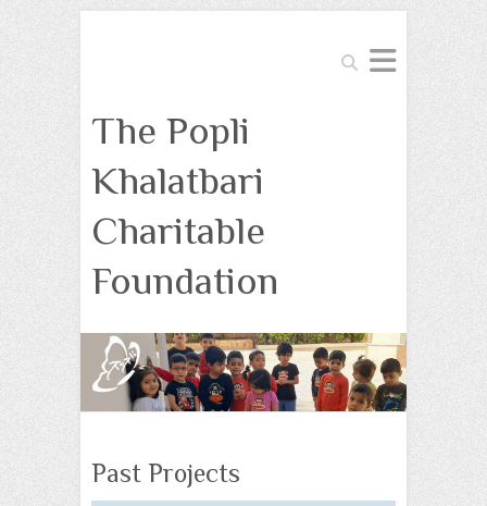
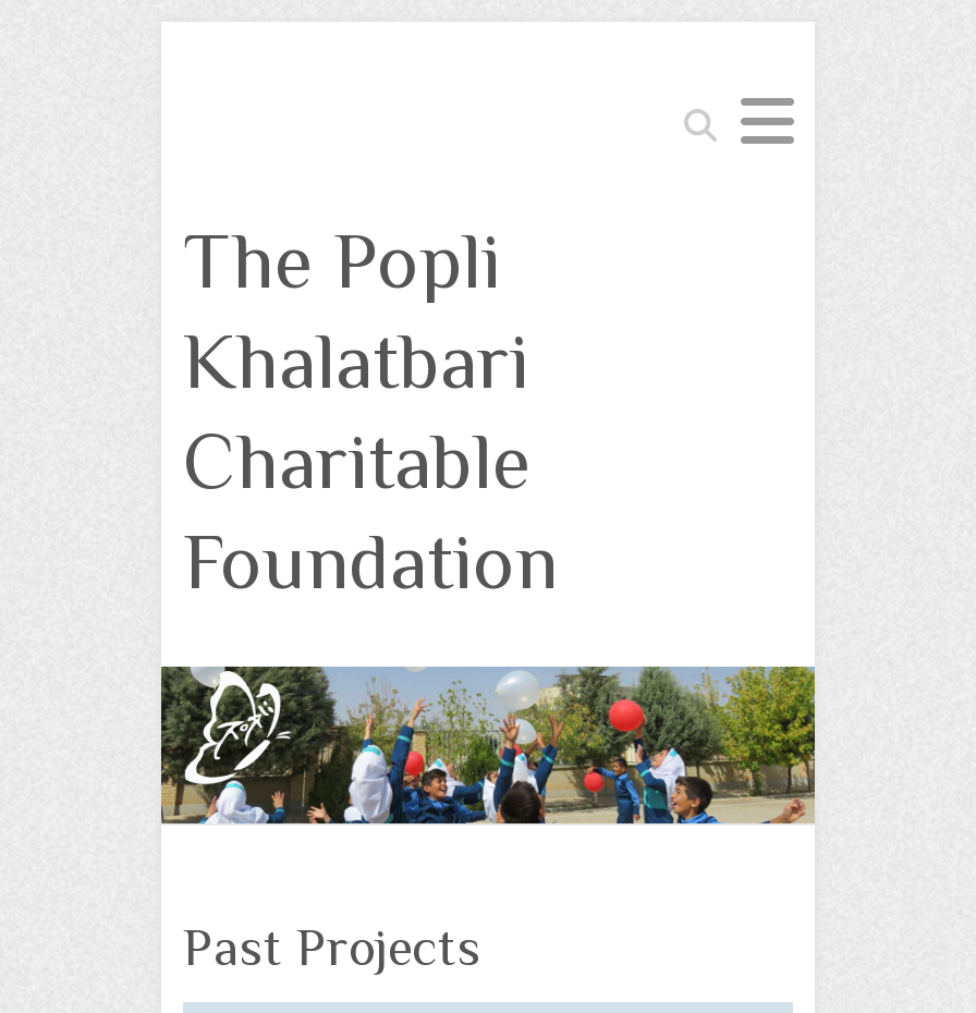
[82,332,407,412] [image] -> [161,664,817,826] [image]

